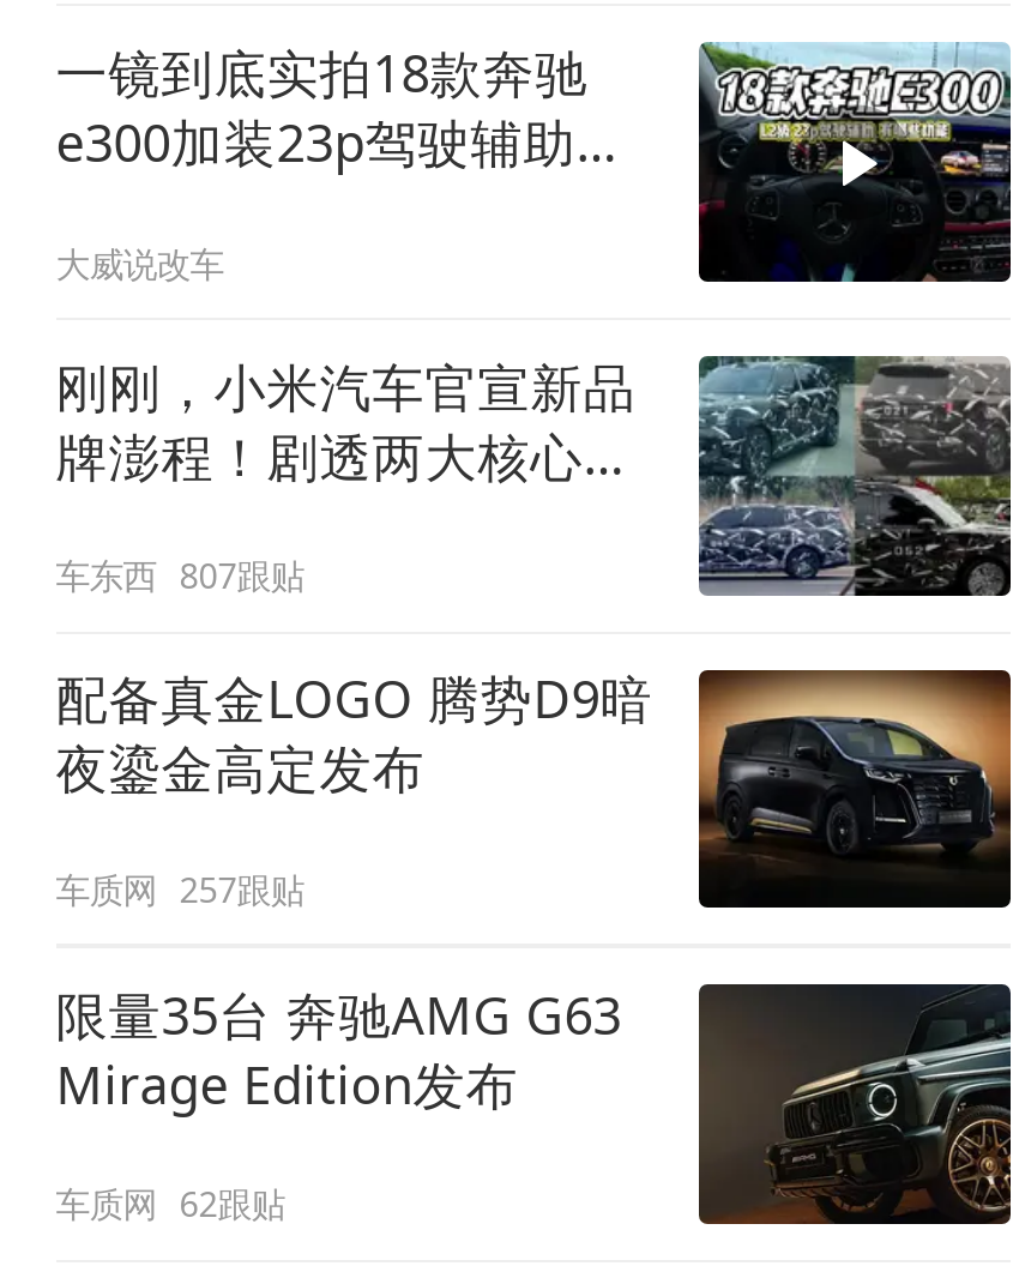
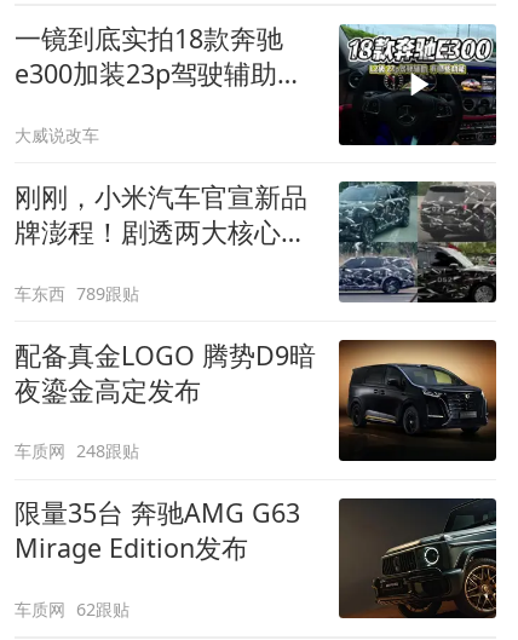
[56,553,304,598] 车东西 807跟贴 -> [14,281,140,304] 车东西 789跟贴
[56,866,304,912] 车质网 257跟贴 -> [14,439,140,462] 车质网 248跟贴

